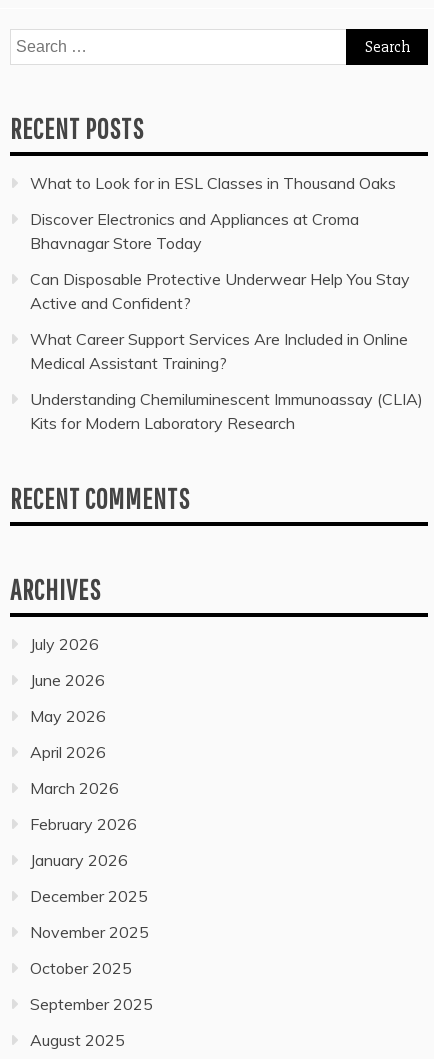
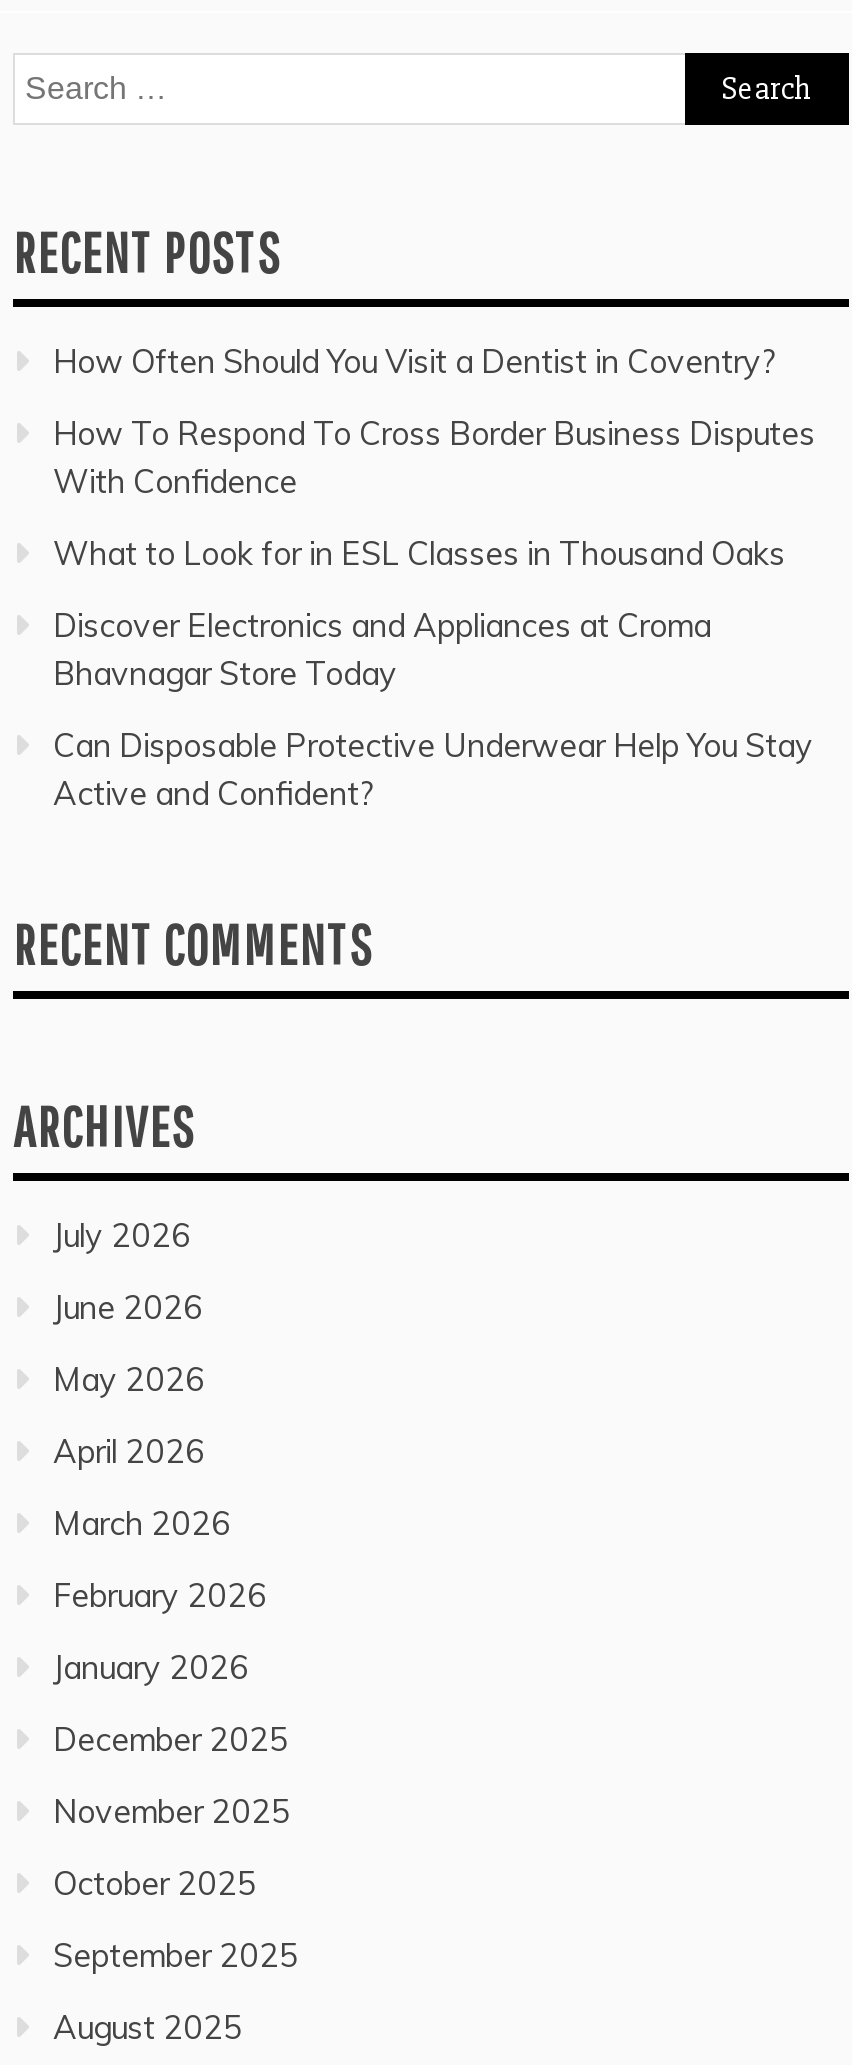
none -> [53,341,815,501] How Often Should You Visit a Dentist in Coventry? | How To Respond To Cross Border Business Disputes | With Confidence
moved [30,173,410,313] -> [53,533,813,813]: What to Look for in ESL Classes in Thousand Oaks | Discover Electronics and Appliances at Croma | Bhavnagar Store Today | Can Disposable Protective Underwear Help You Stay | Active and Confident?
[30,329,423,433] What Career Support Services Are Included in Online | Medical Assistant Training? | Understanding Chemiluminescent Immunoassay (CLIA) | Kits for Modern Laboratory Research -> none

